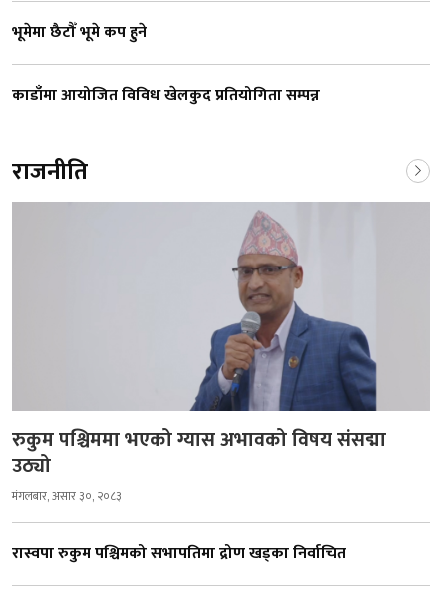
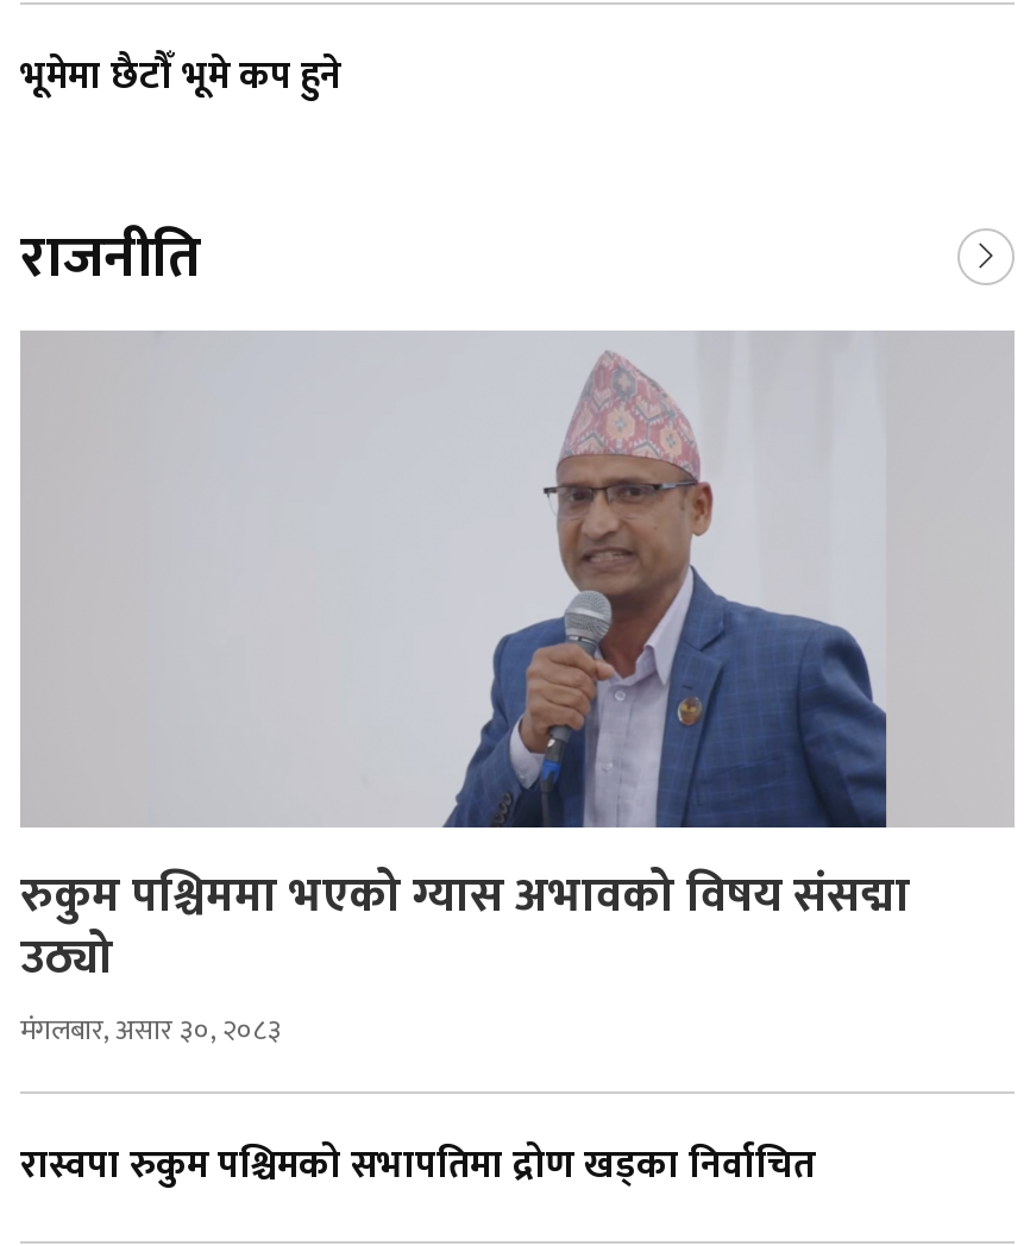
[12,82,324,109] काडाँमा आयोजित विविध खेलकुद प्रतियोगिता सम्पन्न -> none

